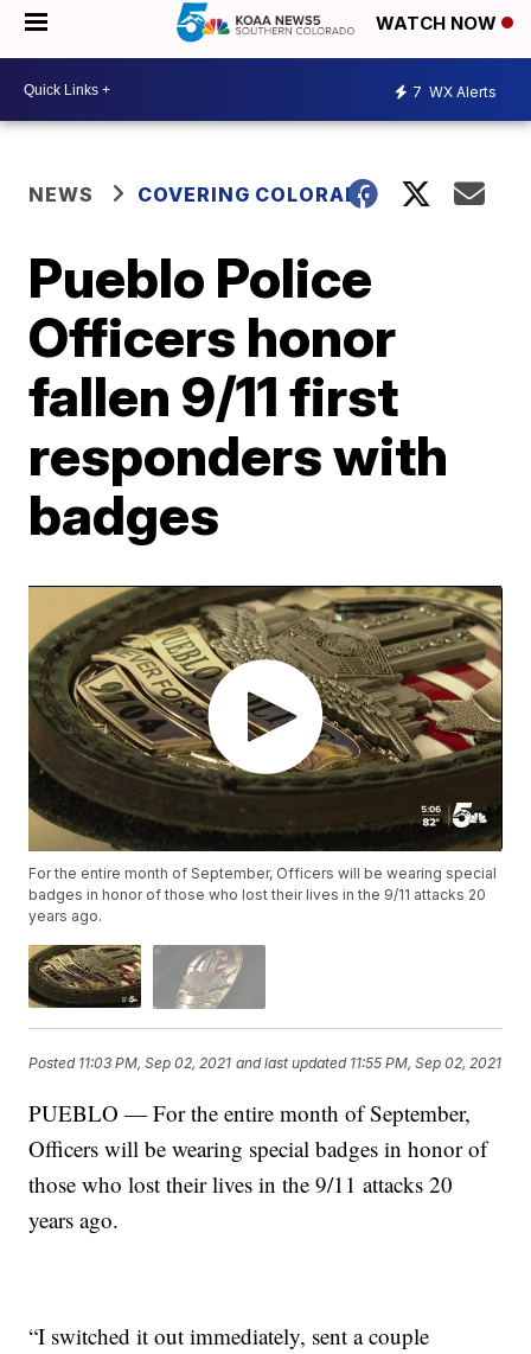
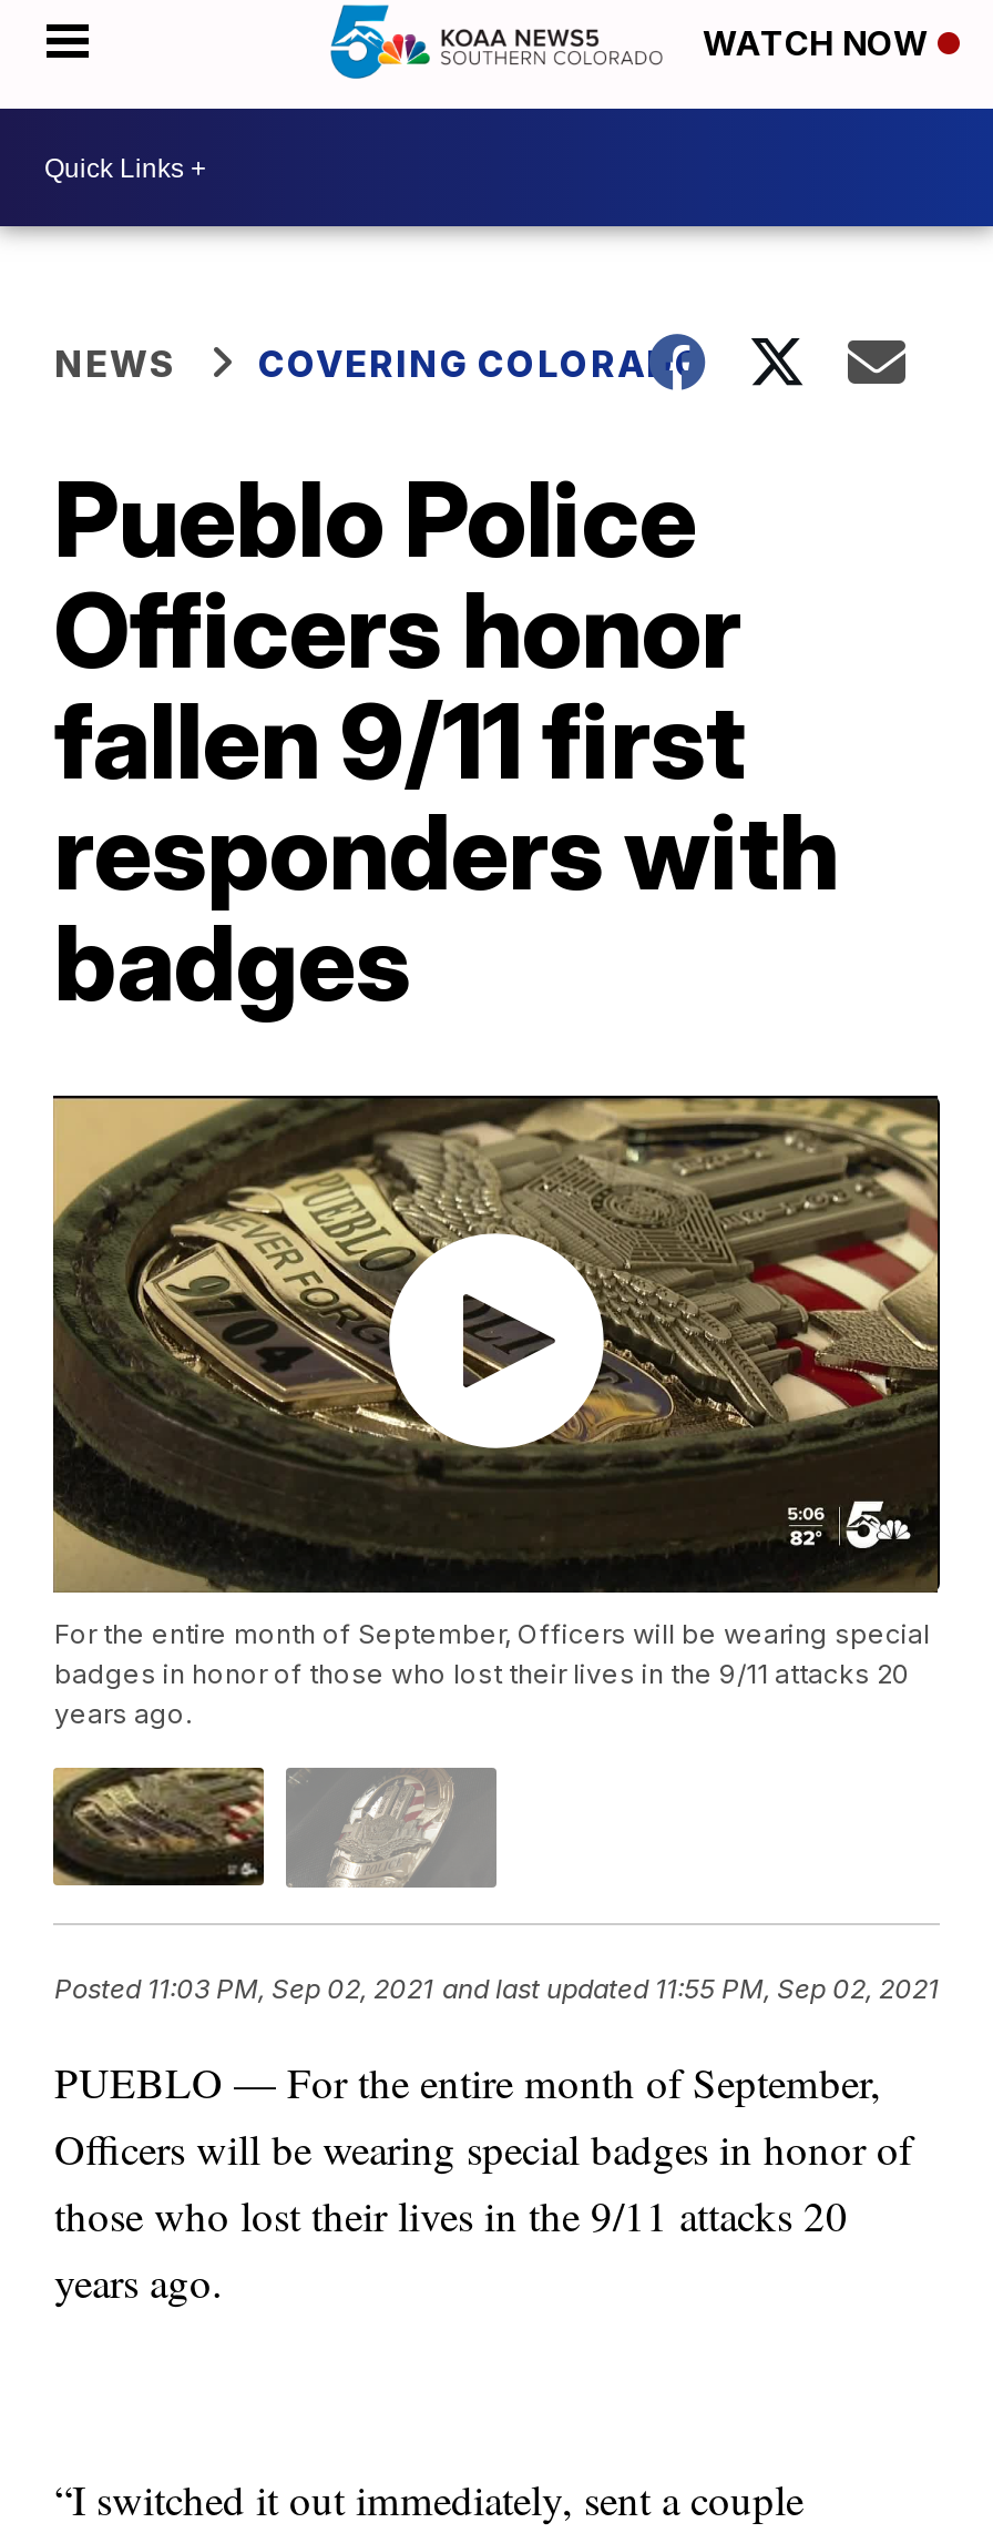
[412,82,497,100] 7 WX Alerts -> none

